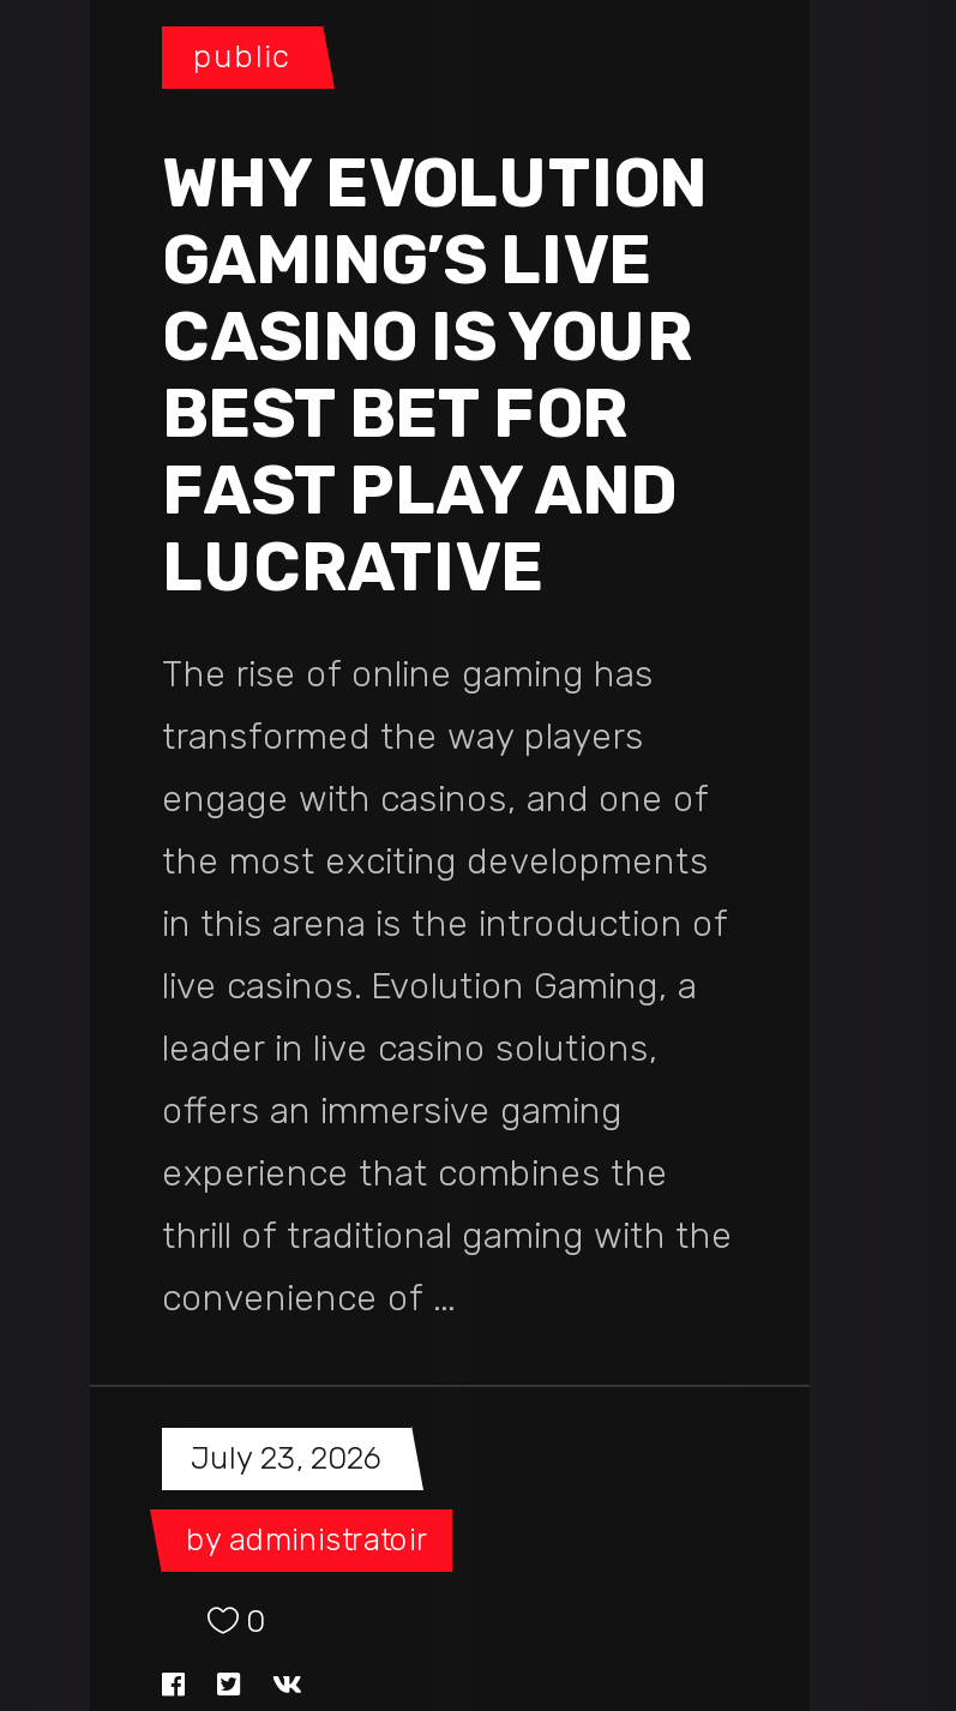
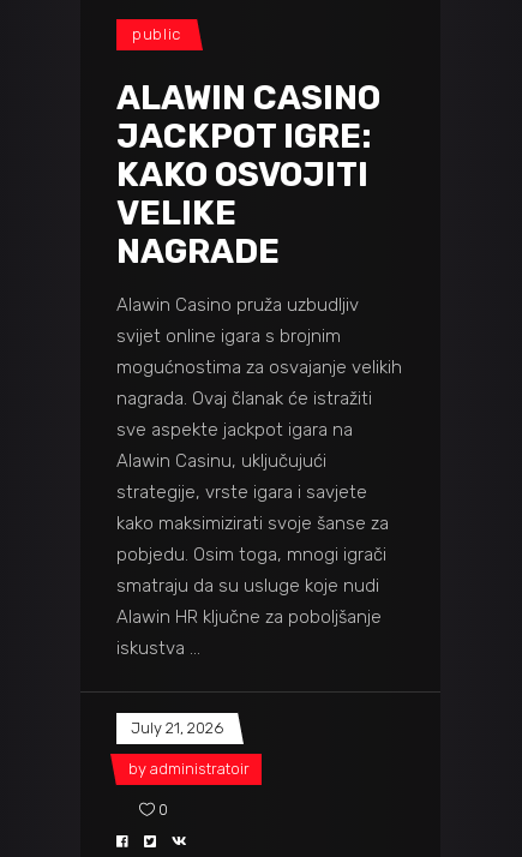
[162,144,707,607] WHY EVOLUTION | GAMING’S LIVE | CASINO IS YOUR | BEST BET FOR | FAST PLAY AND | LUCRATIVE -> [116,78,380,271] ALAWIN CASINO | JACKPOT IGRE: | KAKO OSVOJITI | VELIKE | NAGRADE
[162,653,733,1320] The rise of online gaming has | transformed the way players | engage with casinos, and one of | the most exciting developments | in this arena is the introduction of | live casinos. Evolution Gaming, a | leader in live casino solutions, | offers an immersive gaming | experience that combines the | thrill of traditional gaming with the | convenience of -> [116,294,402,659] Alawin Casino pruža uzbudljiv | svijet online igara s brojnim | mogućnostima za osvajanje velikih | nagrada. Ovaj članak će istražiti | sve aspekte jackpot igara na | Alawin Casinu, uključujući | strategije, vrste igara i savjete | kako maksimizirati svoje šanse za | pobjedu. Osim toga, mnogi igrači | smatraju da su usluge koje nudi | Alawin HR ključne za poboljšanje | iskustva
[191,1440,383,1476] July 23, 2026 -> [131,719,223,737] July 21, 2026

